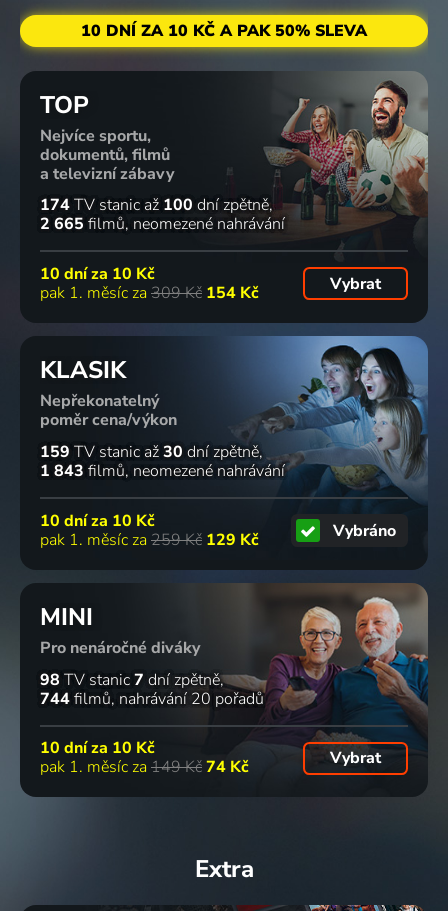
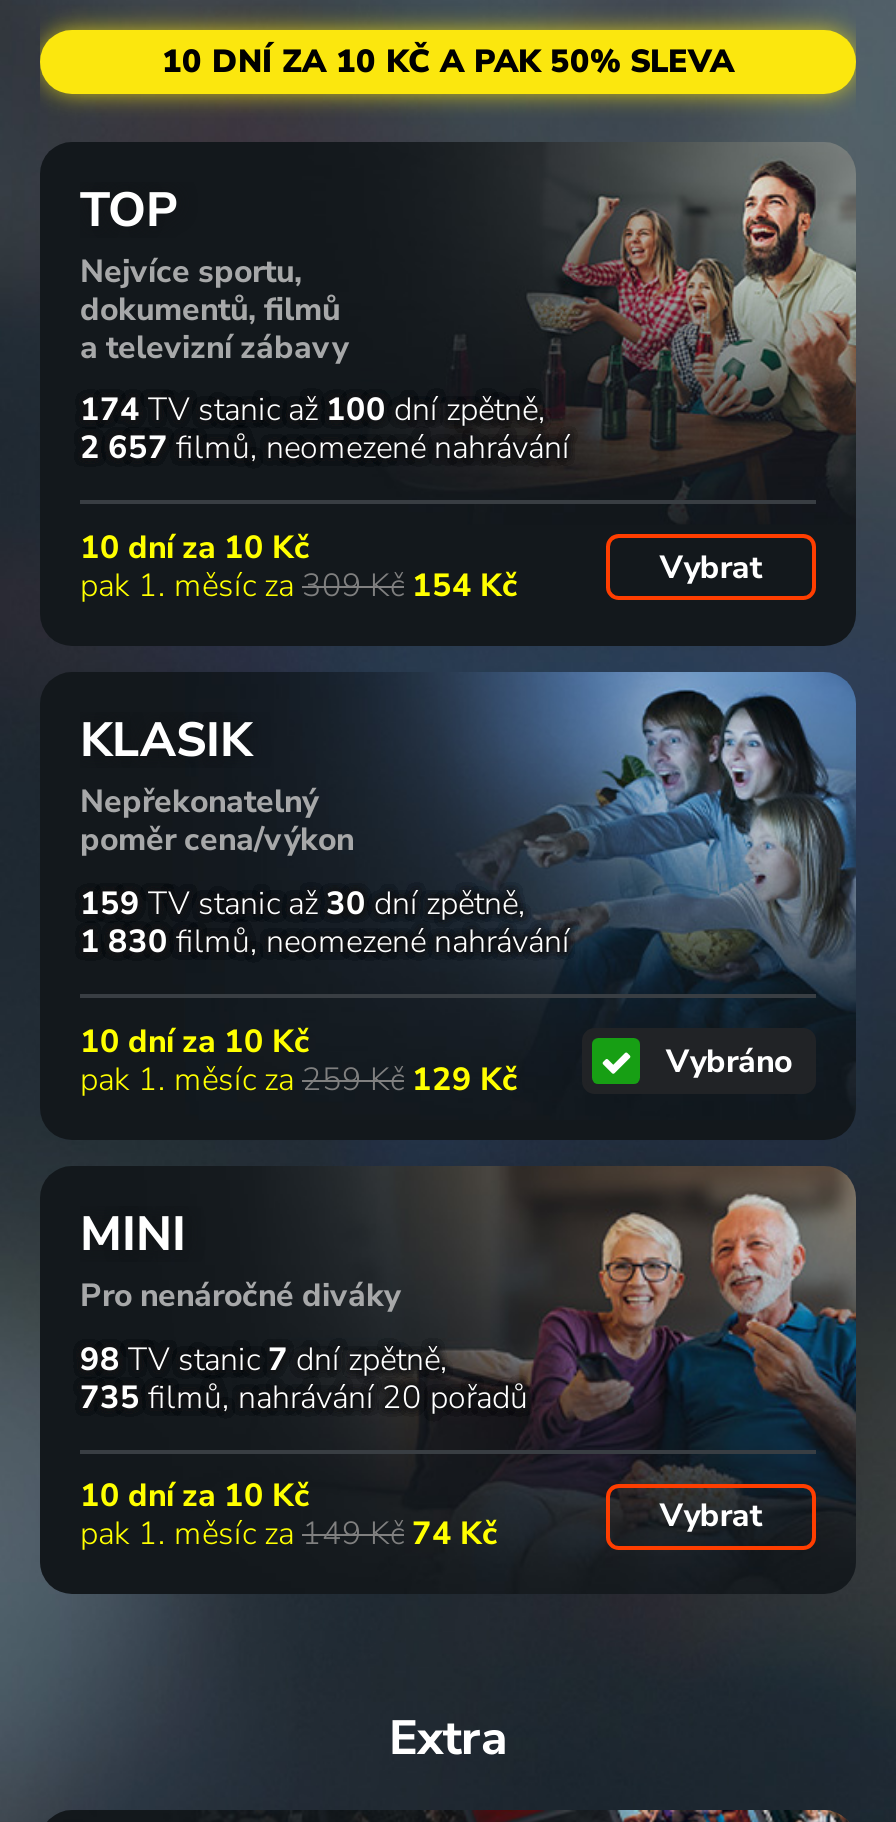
[40,213,285,235] 2 665 filmů neomezené nahrávání -> [80,427,570,471] 2 657 filmů neomezené nahrávání
[40,460,285,482] 1 843 filmů neomezené nahrávání -> [80,920,570,964] 1 830 filmů neomezené nahrávání
[40,688,264,710] 744 filmů nahrávání 20 pořadů -> [80,1376,528,1420] 735 filmů nahrávání 20 pořadů

